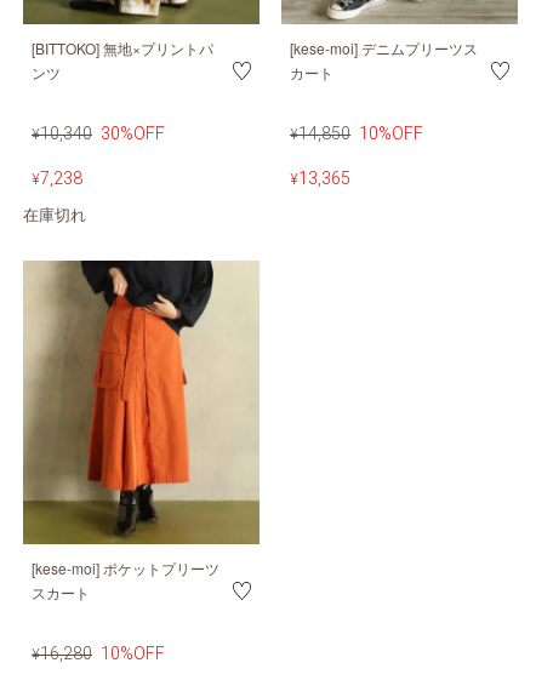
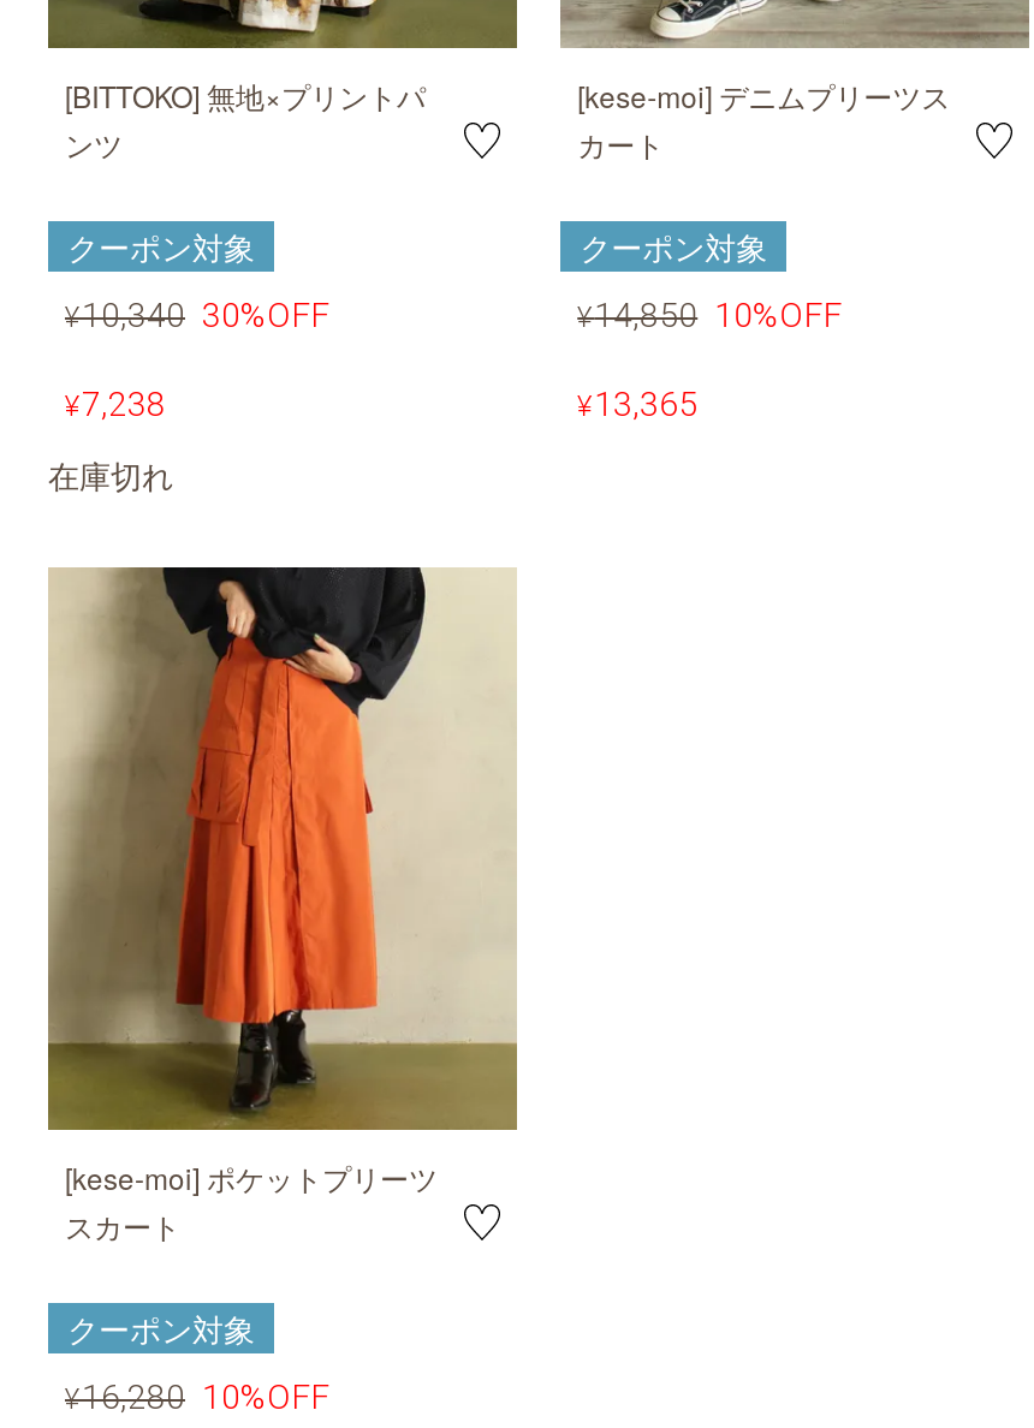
none -> [67,224,255,270] クーポン対象
none -> [580,224,767,270] クーポン対象
none -> [67,1306,255,1351] クーポン対象

